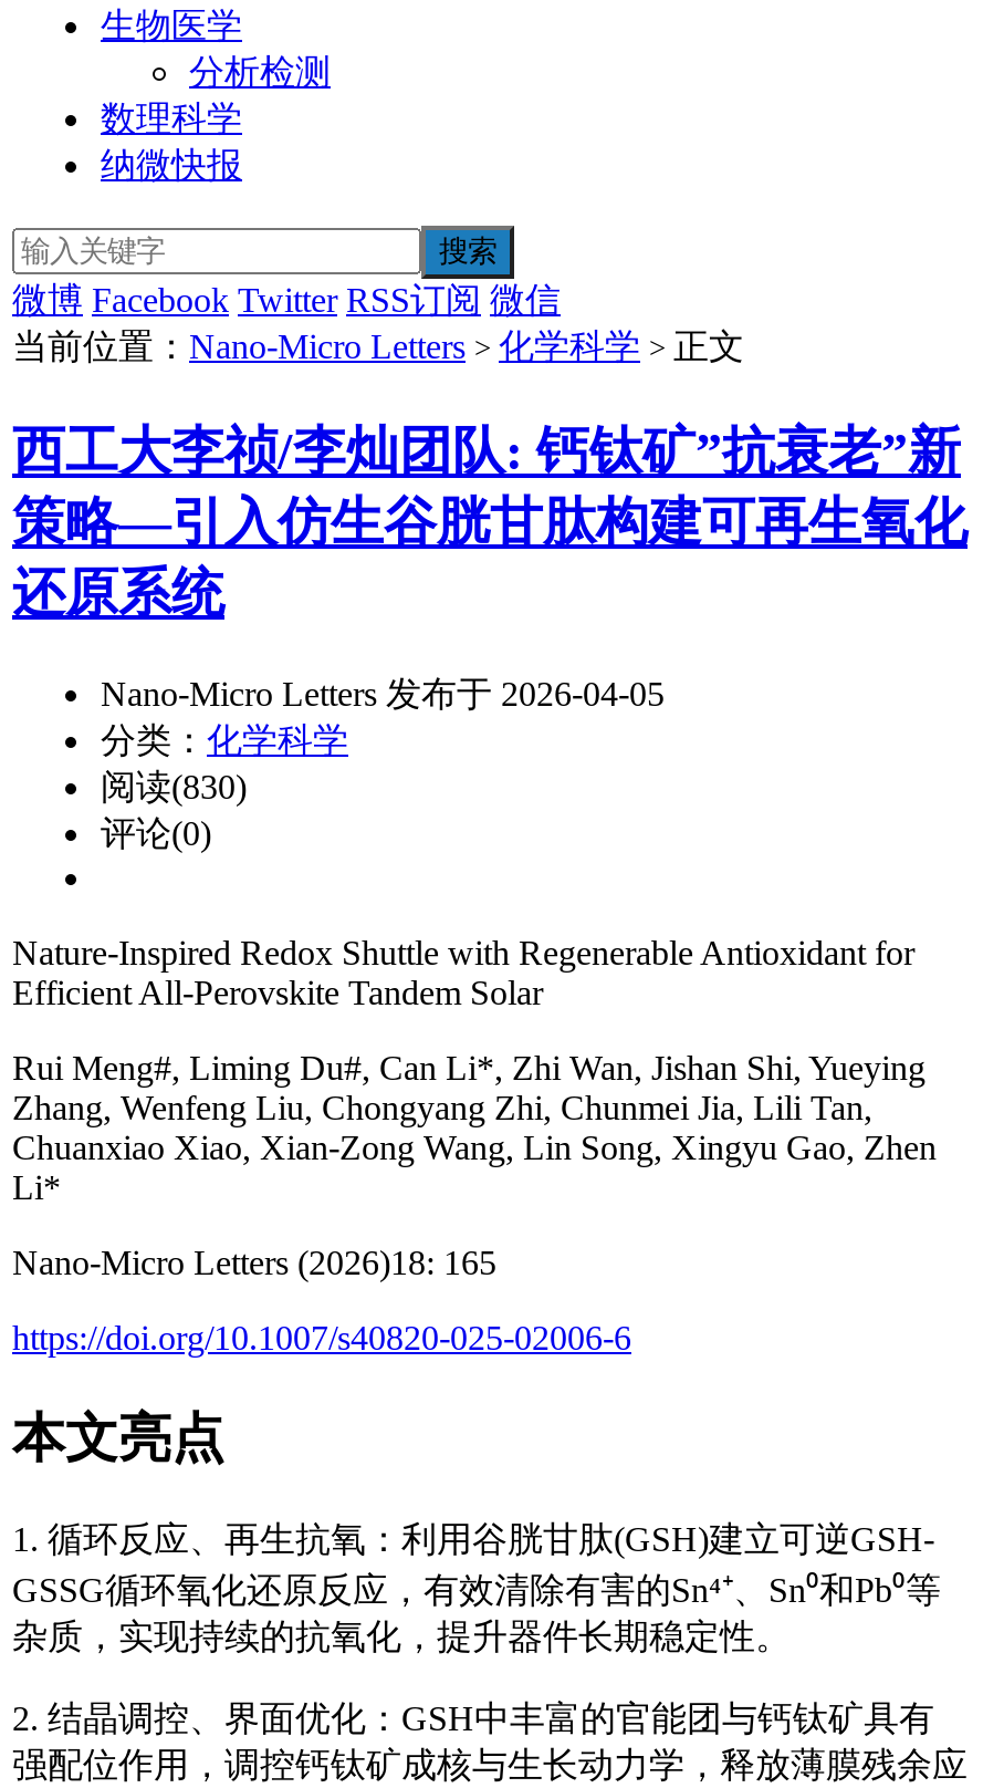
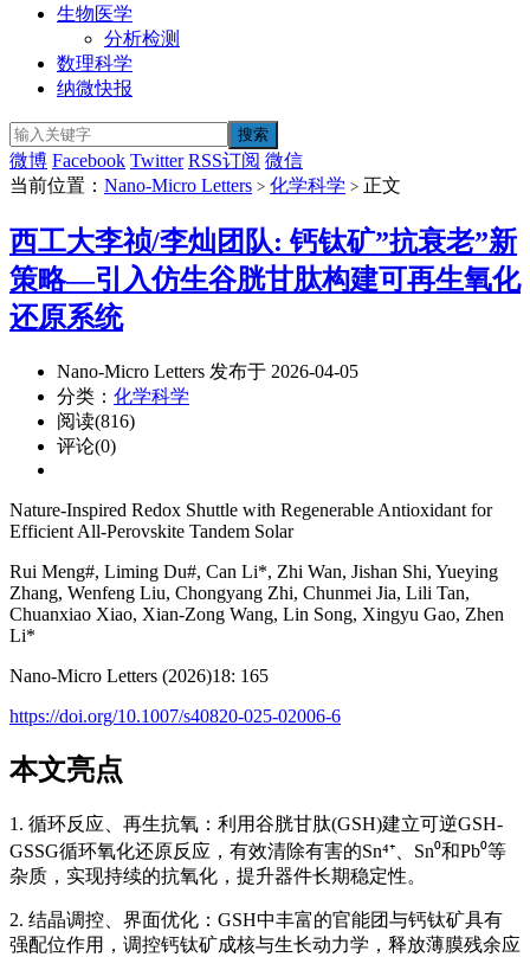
[101,767,247,805] 阅读(830) -> [57,411,135,431] 阅读(816)

